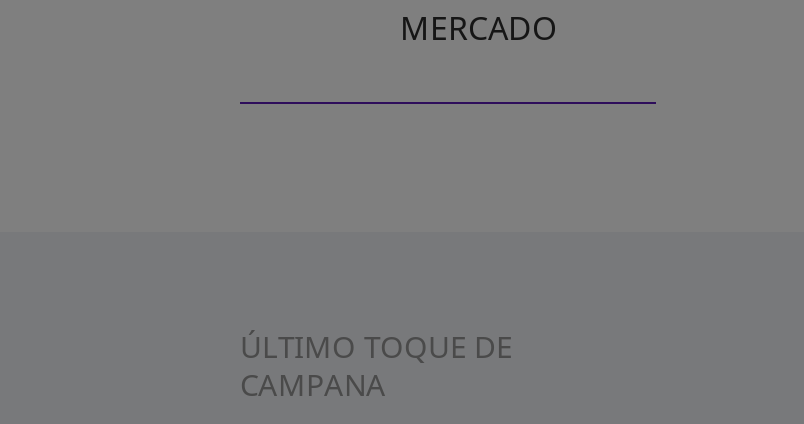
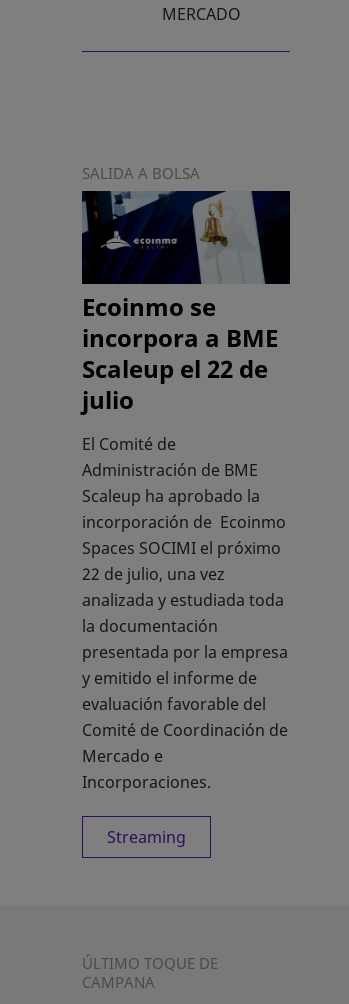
none -> [81,190,288,848] [image] | Ecoinmo se | incorpora a BME | Scaleup el 22 de | julio | El Comité de | Administración de BME | Scaleup ha aprobado la | incorporación de Ecoinmo | Spaces SOCIMI el próximo | 22 de julio, una vez | analizada y estudiada toda | la documentación | presentada por la empresa | y emitido el informe de | evaluación favorable del | Comité de Coordinación de | Mercado e | Incorporaciones. | Streaming
none -> [82,163,200,183] SALIDA A BOLSA
none -> [243,190,291,285] [image]

